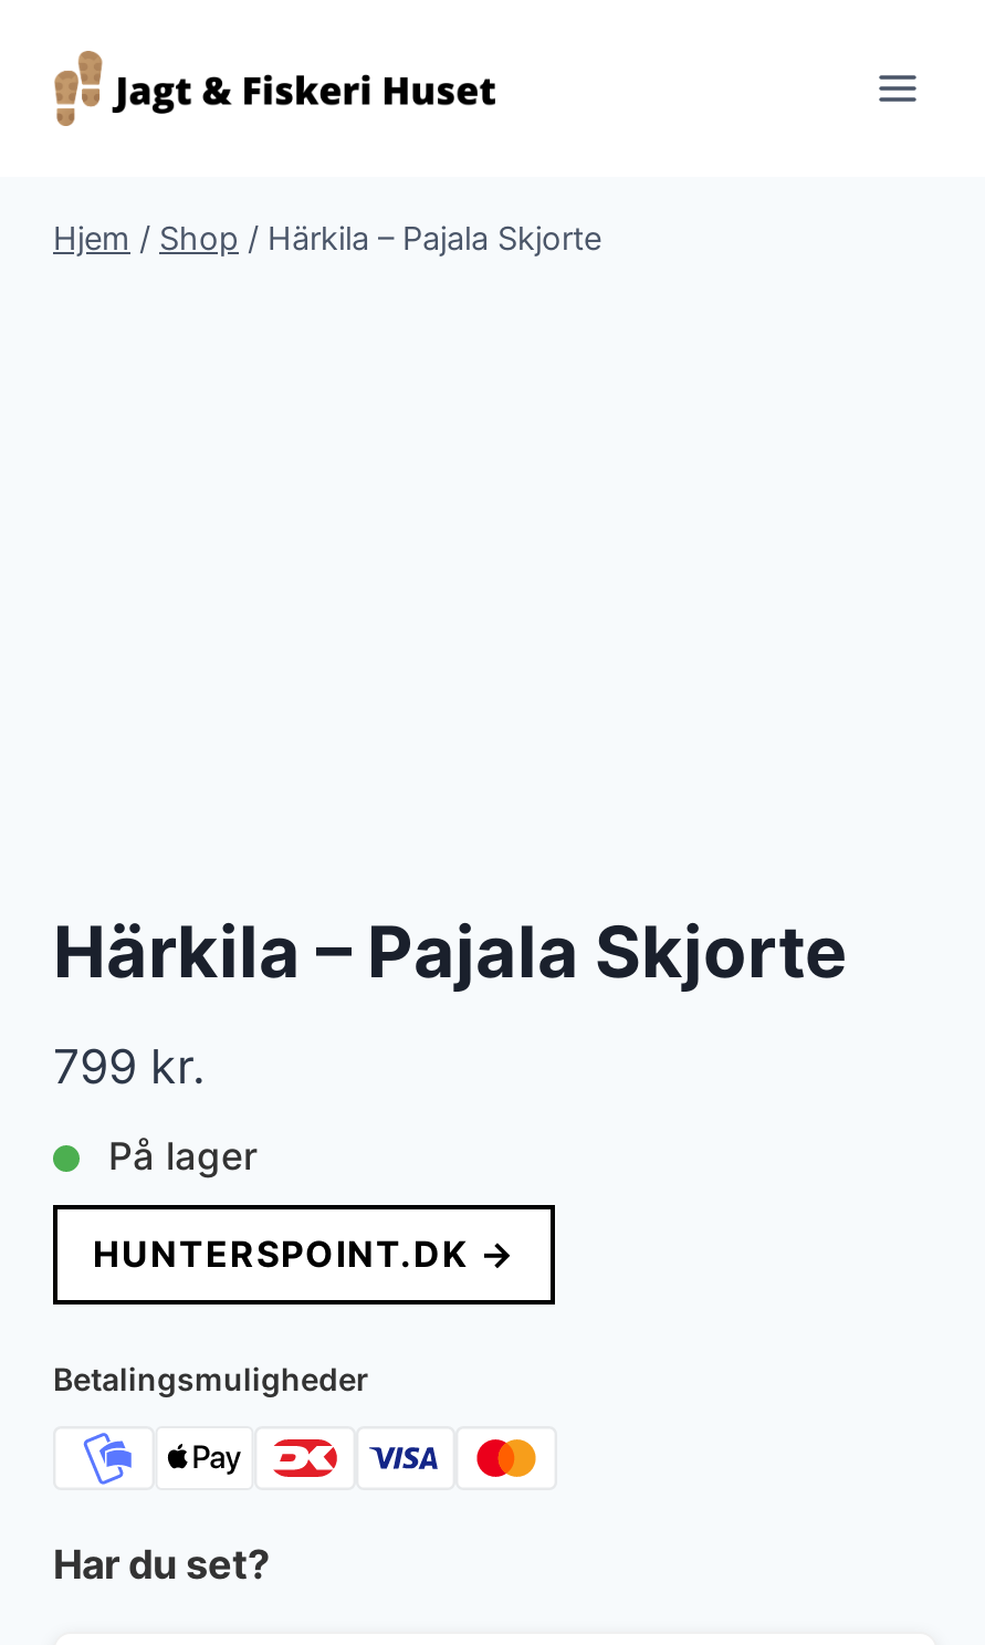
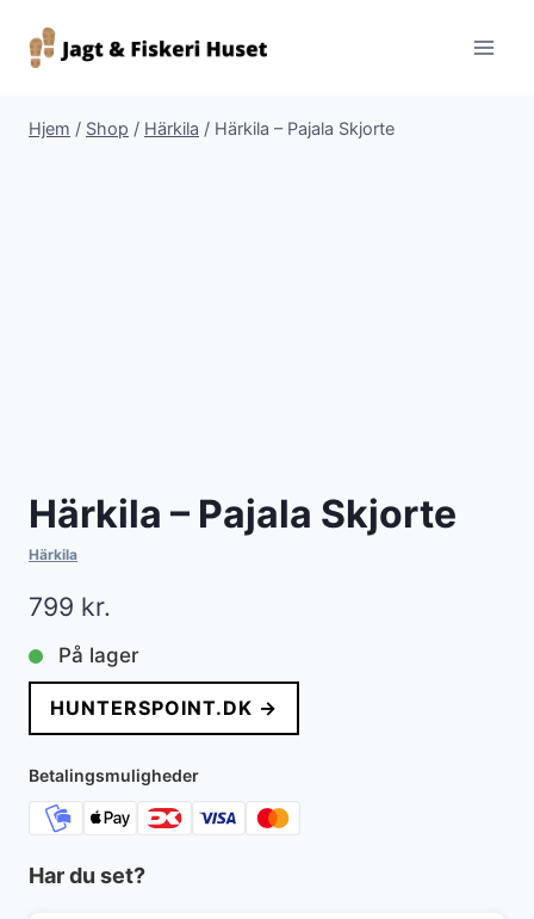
[53,219,601,256] Hjem / Shop / Härkila – Pajala Skjorte -> [29,118,395,138] Hjem / Shop / Härkila / Härkila – Pajala Skjorte
none -> [29,546,77,564] Härkila

